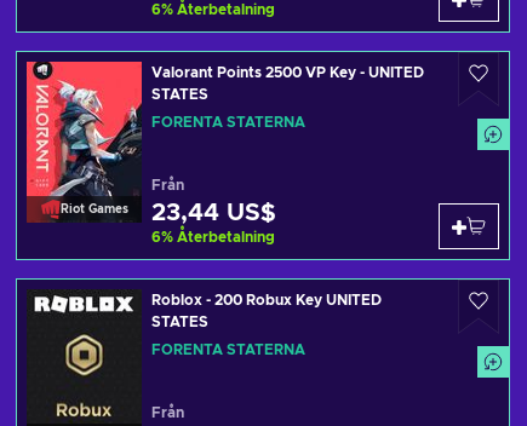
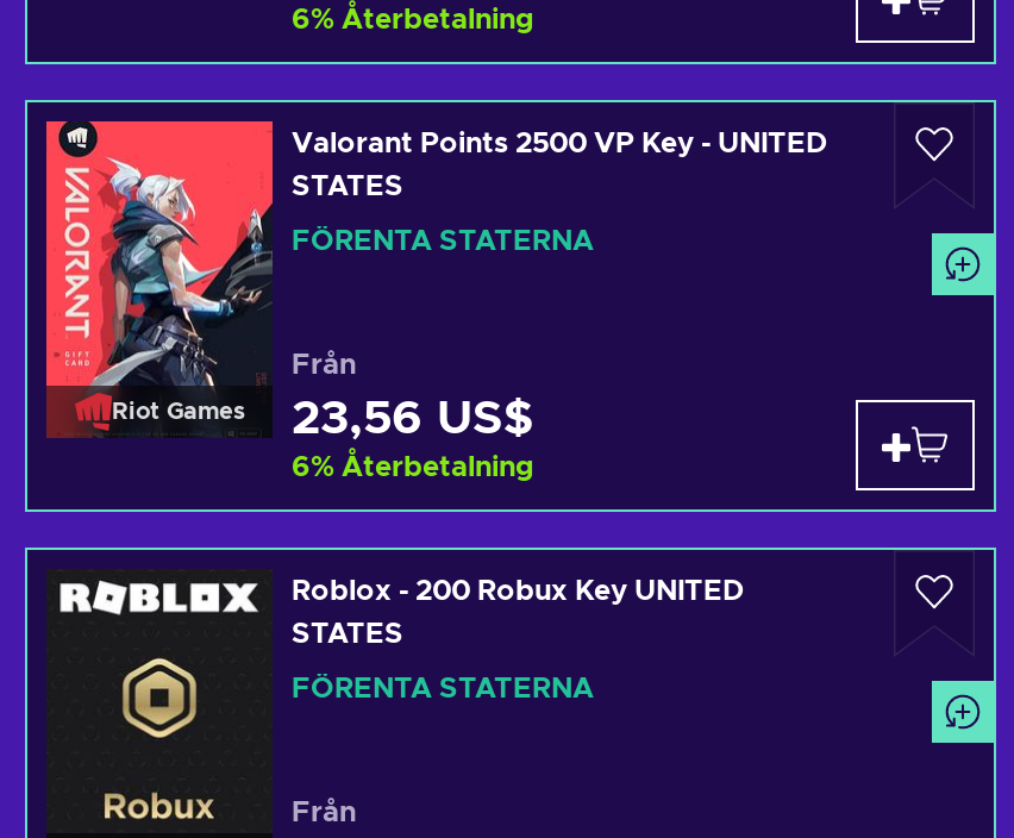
[60,201,276,225] Riot Games 23,44 US$ -> [112,395,534,443] Riot Games 23,56 US$

